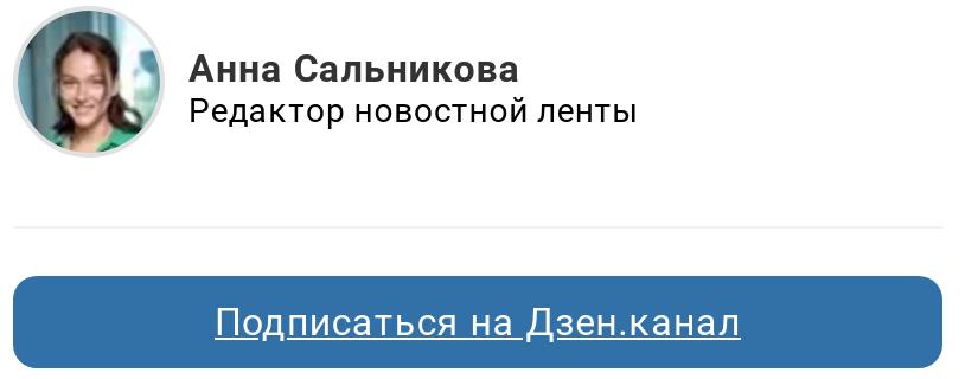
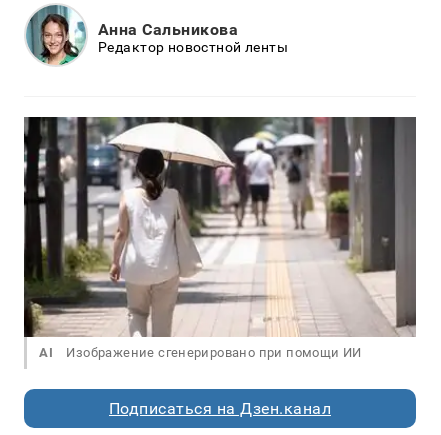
none -> [23,116,417,367] [image] | AI | Изображение сгенерировано при помощи ИИ

